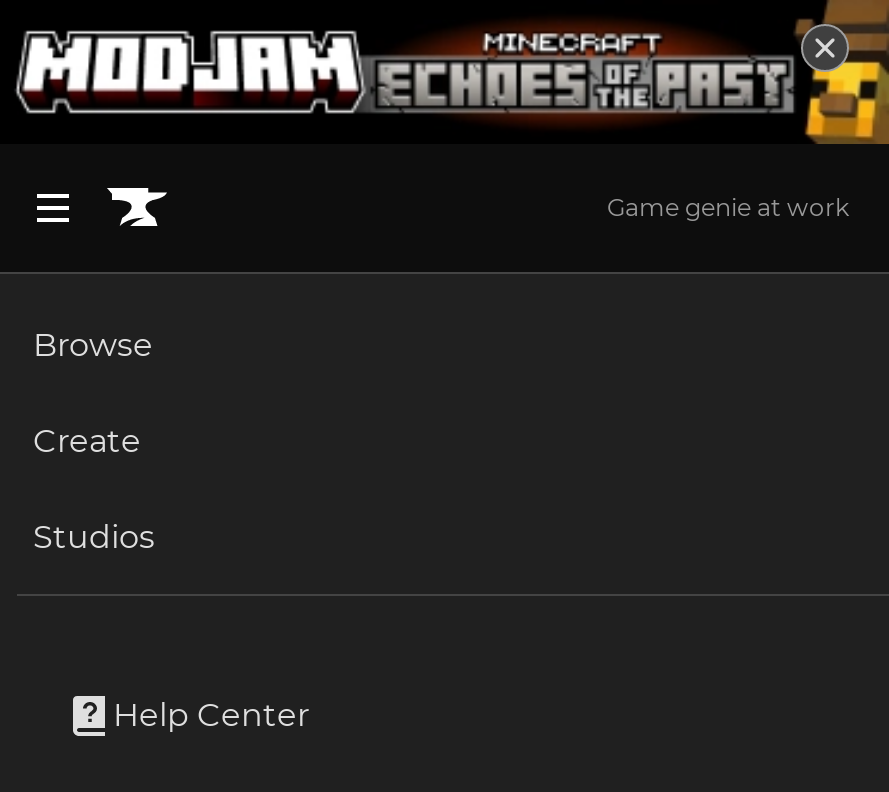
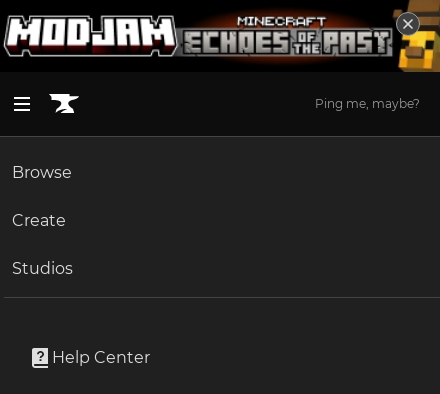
[607,191,849,221] Game genie at work -> [315,96,420,111] Ping me, maybe?

